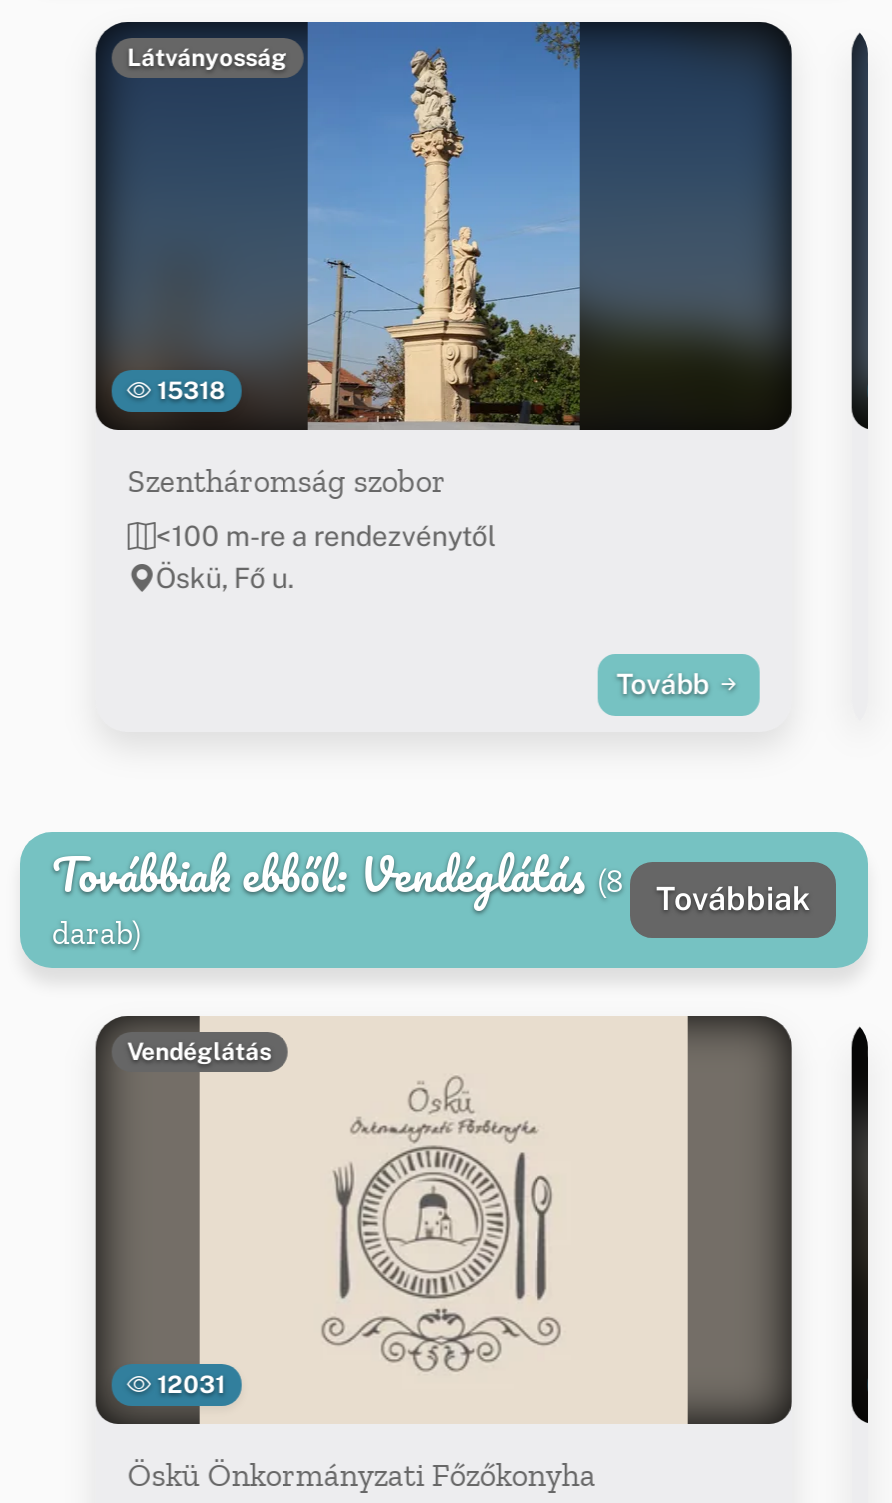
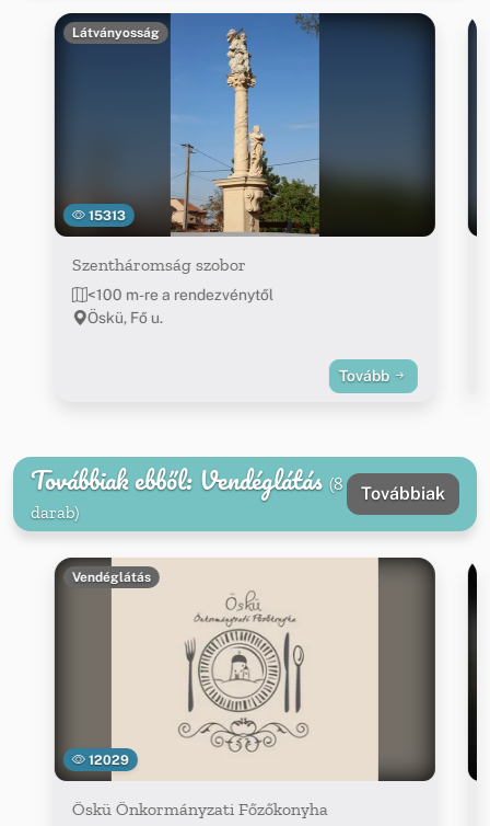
[151,378,225,406] 15318 -> [85,208,125,223] 15313
[151,1372,225,1400] 12031 -> [85,753,129,768] 12029

